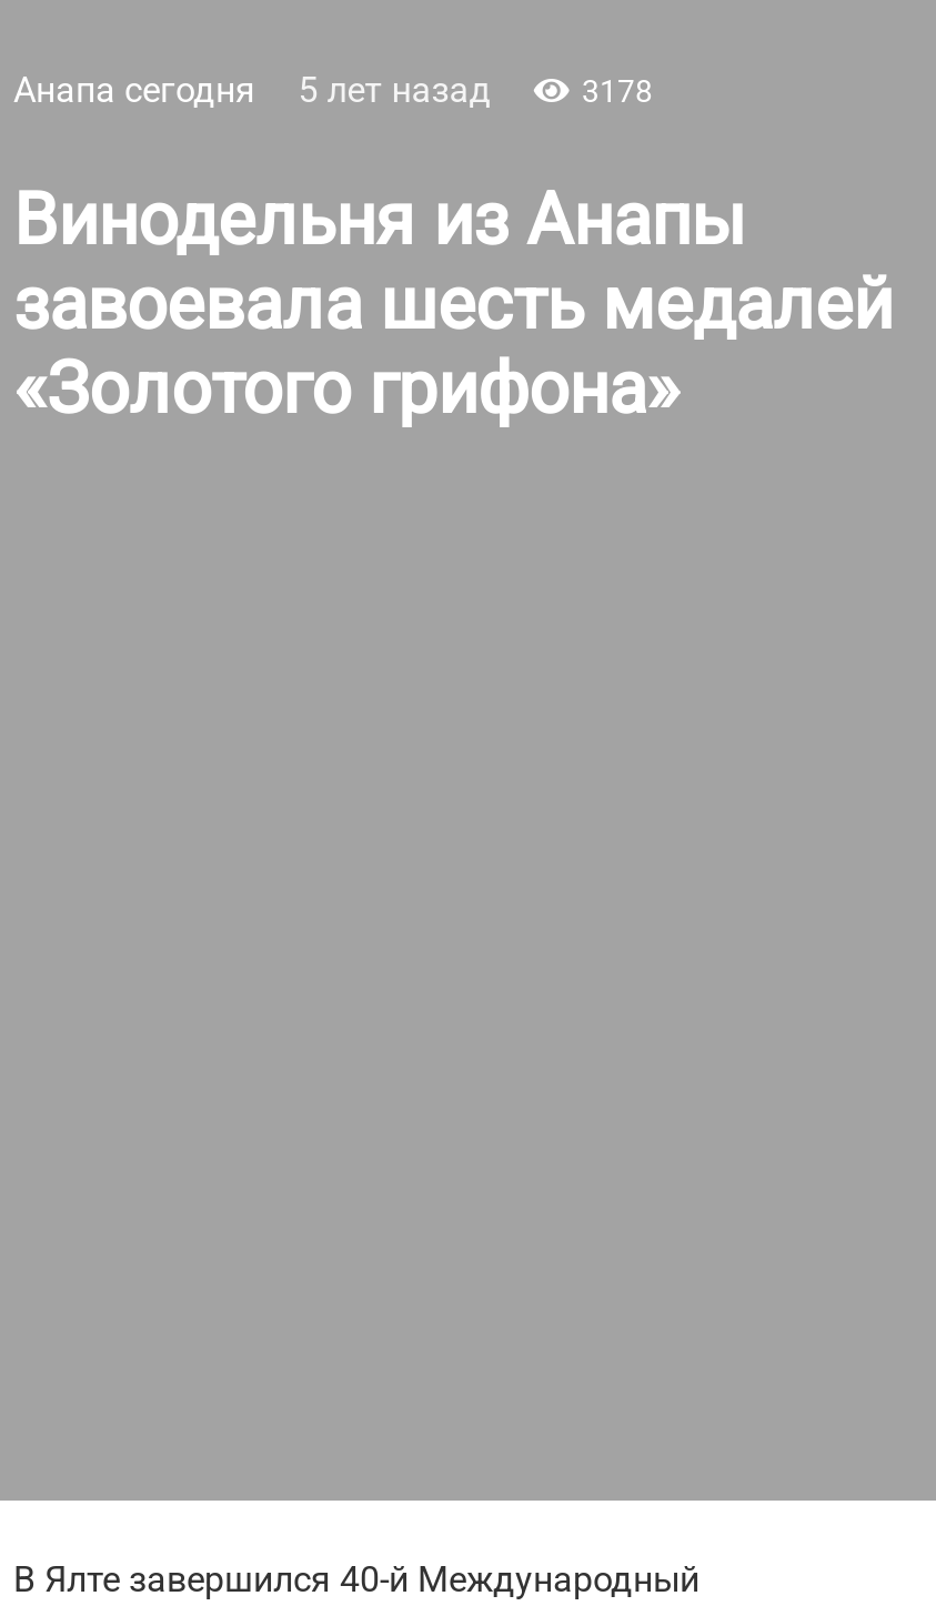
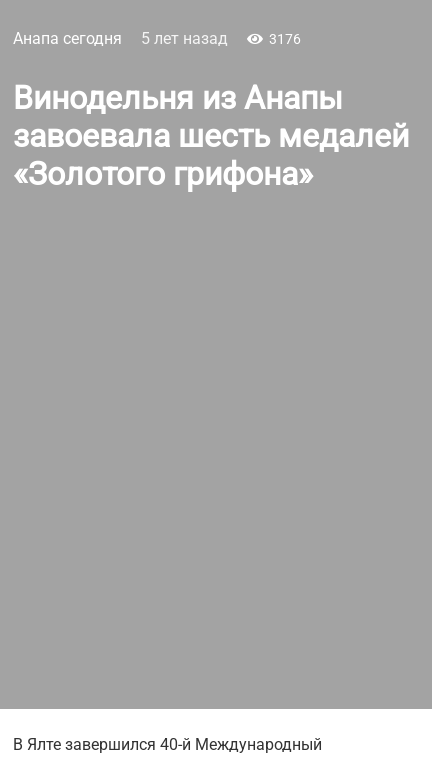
[582,73,653,109] 3178 -> [269,31,301,47] 3176

